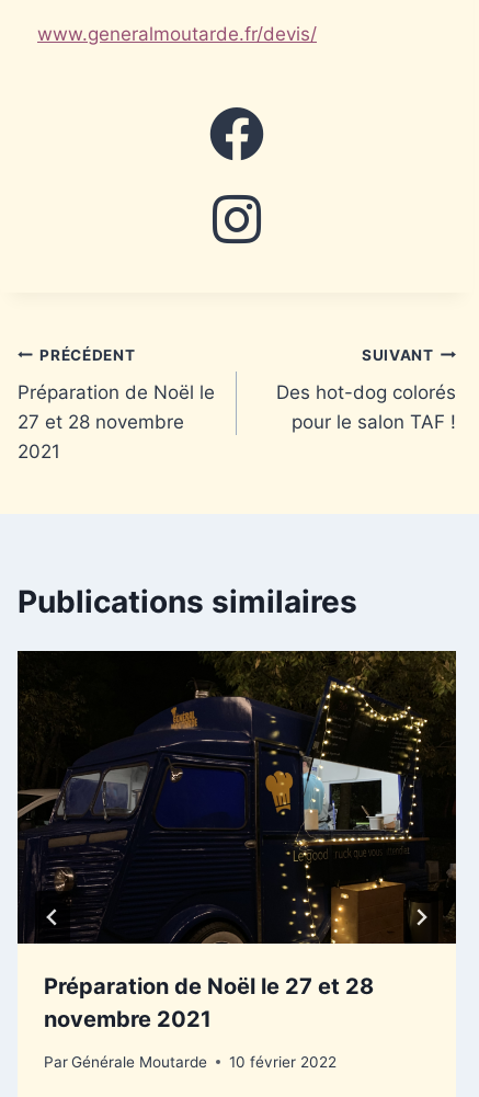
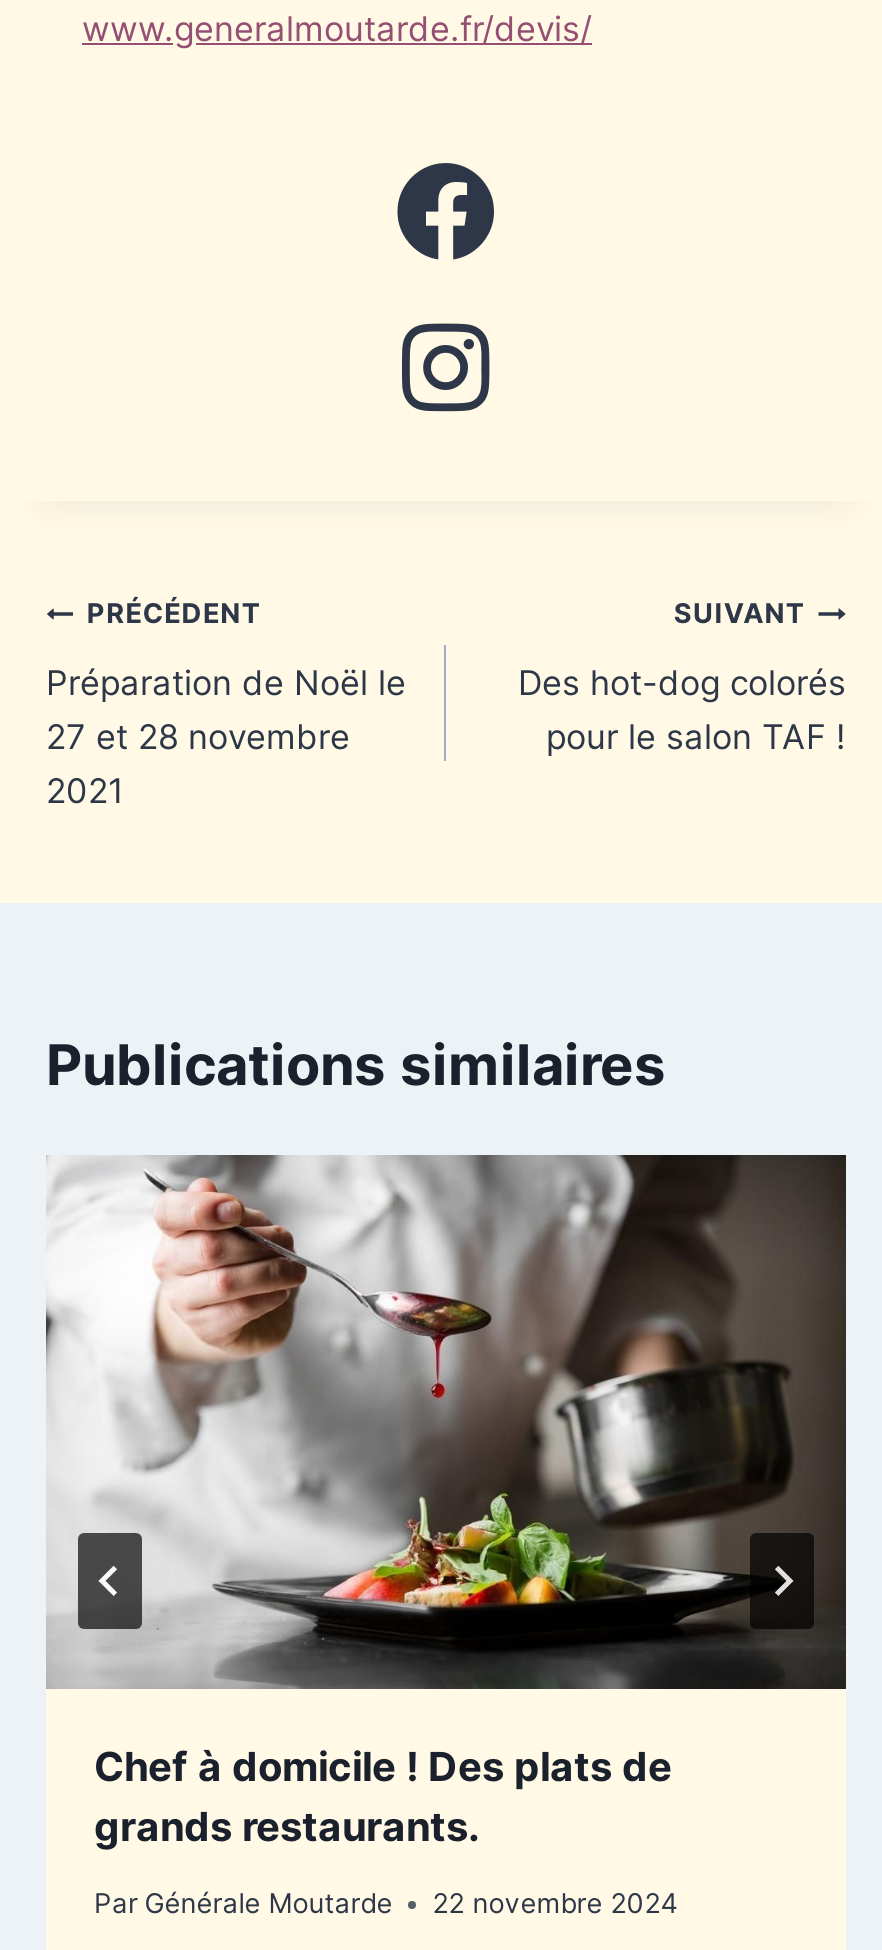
[16,650,455,1032] [image] | Préparation de Noël le 27 et 28 | novembre 2021 -> [46,1154,846,1850] [image] | Chef à domicile ! Des plats de | grands restaurants.
[44,1053,337,1070] Par Générale Moutarde 10 février 2022 -> [94,1887,678,1919] Par Générale Moutarde 22 novembre 2024

